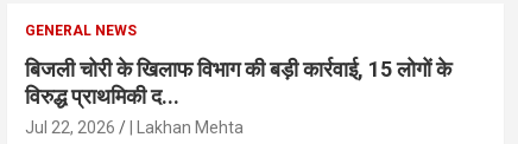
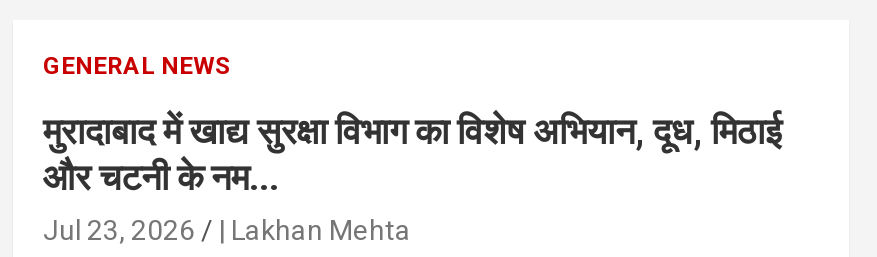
[25,57,451,137] बिजली चोरी के खिलाफ विभाग की बड़ी कार्रवाई, 15 लोगों के | विरुद्ध प्राथमिकी द... | Jul 22, 2026 -> [43,110,781,246] मुरादाबाद में खाद्य सुरक्षा विभाग का विशेष अभियान, दूध, मिठाई | और चटनी के नम... | Jul 23, 2026

